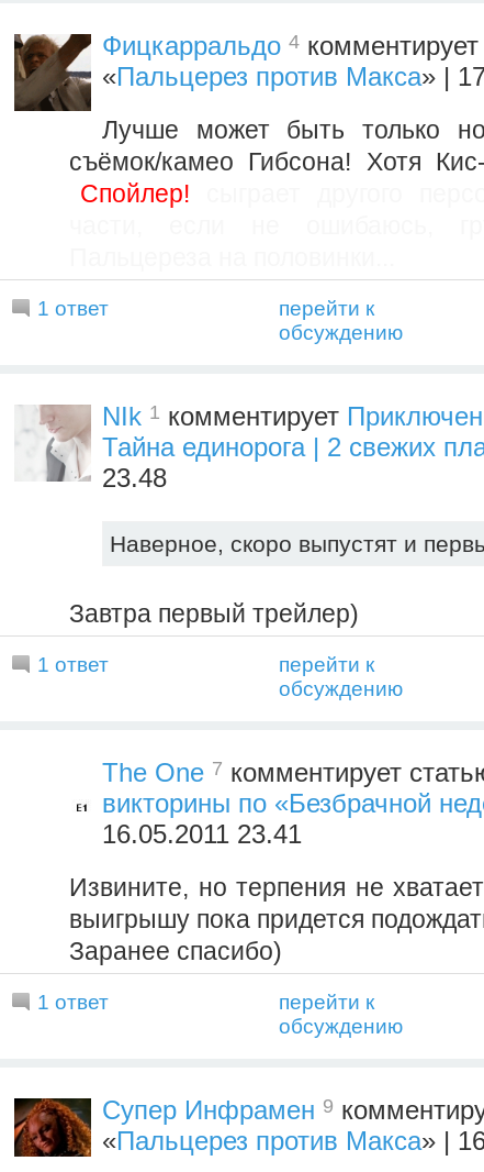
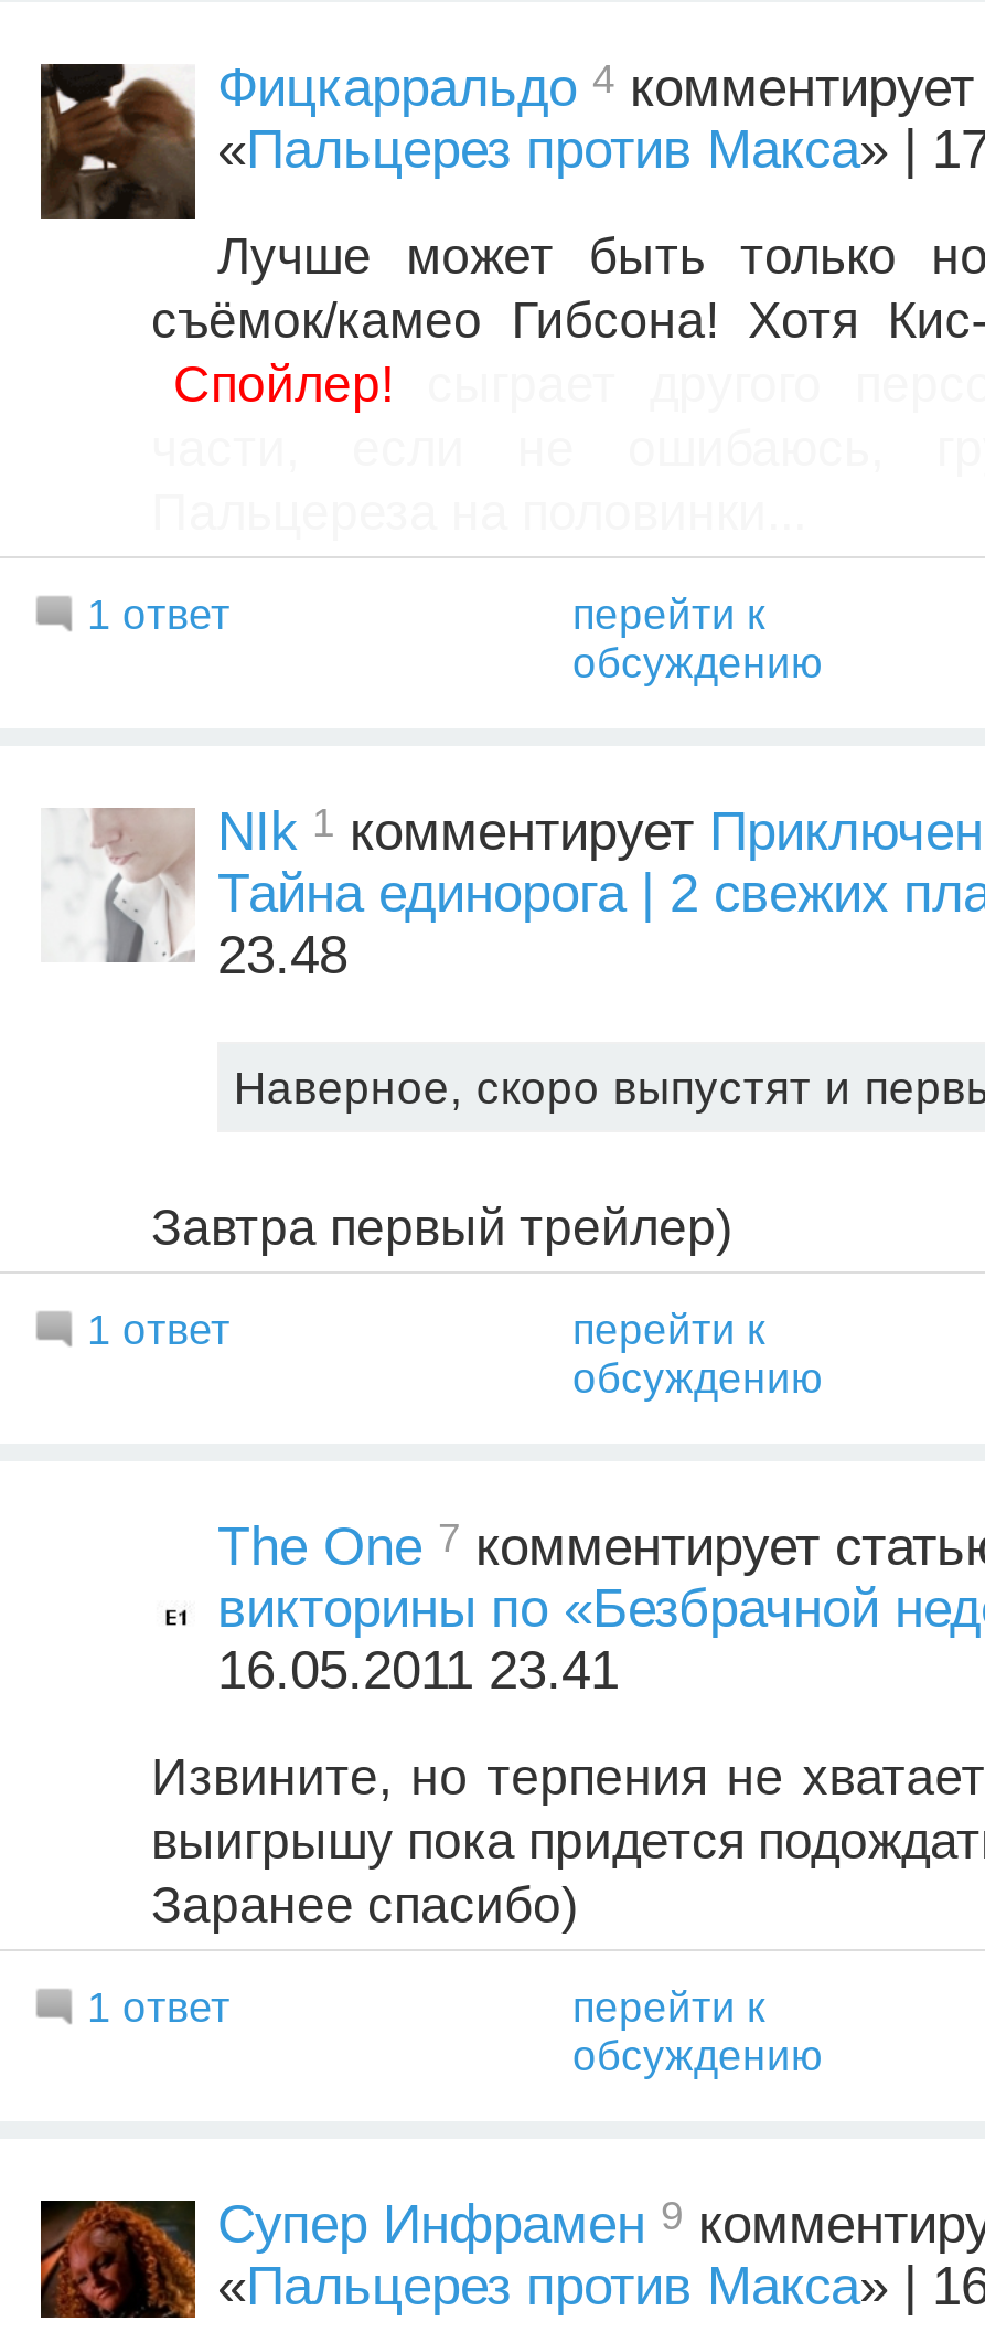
[14,33,92,111] [image] -> [43,62,195,219] [image]

